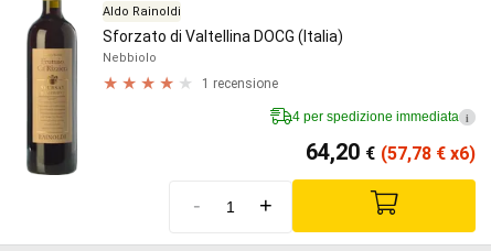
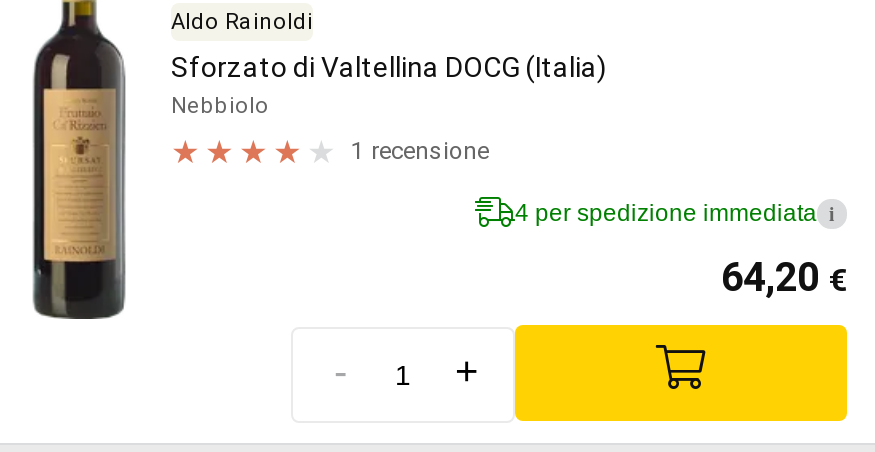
[306,139,476,165] 64,20 € (57,78 €x6) -> [721,252,847,300] 64,20 €

